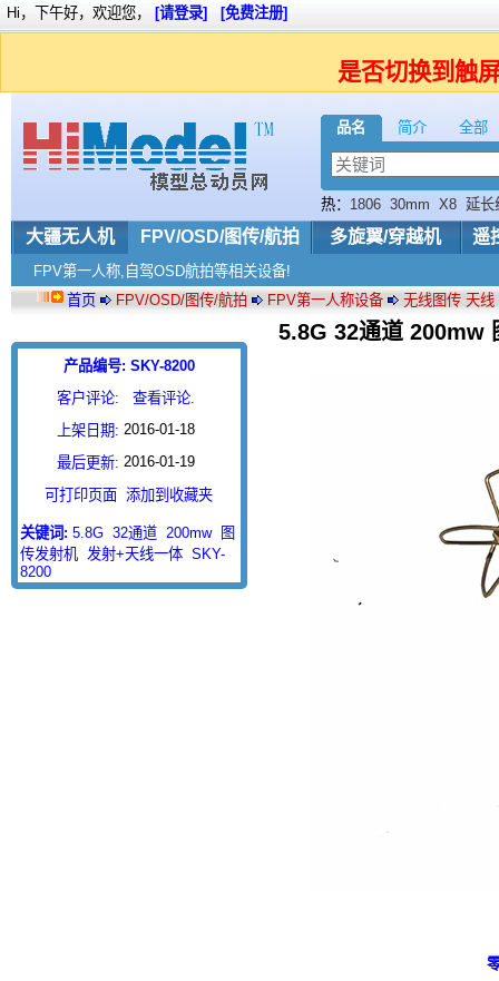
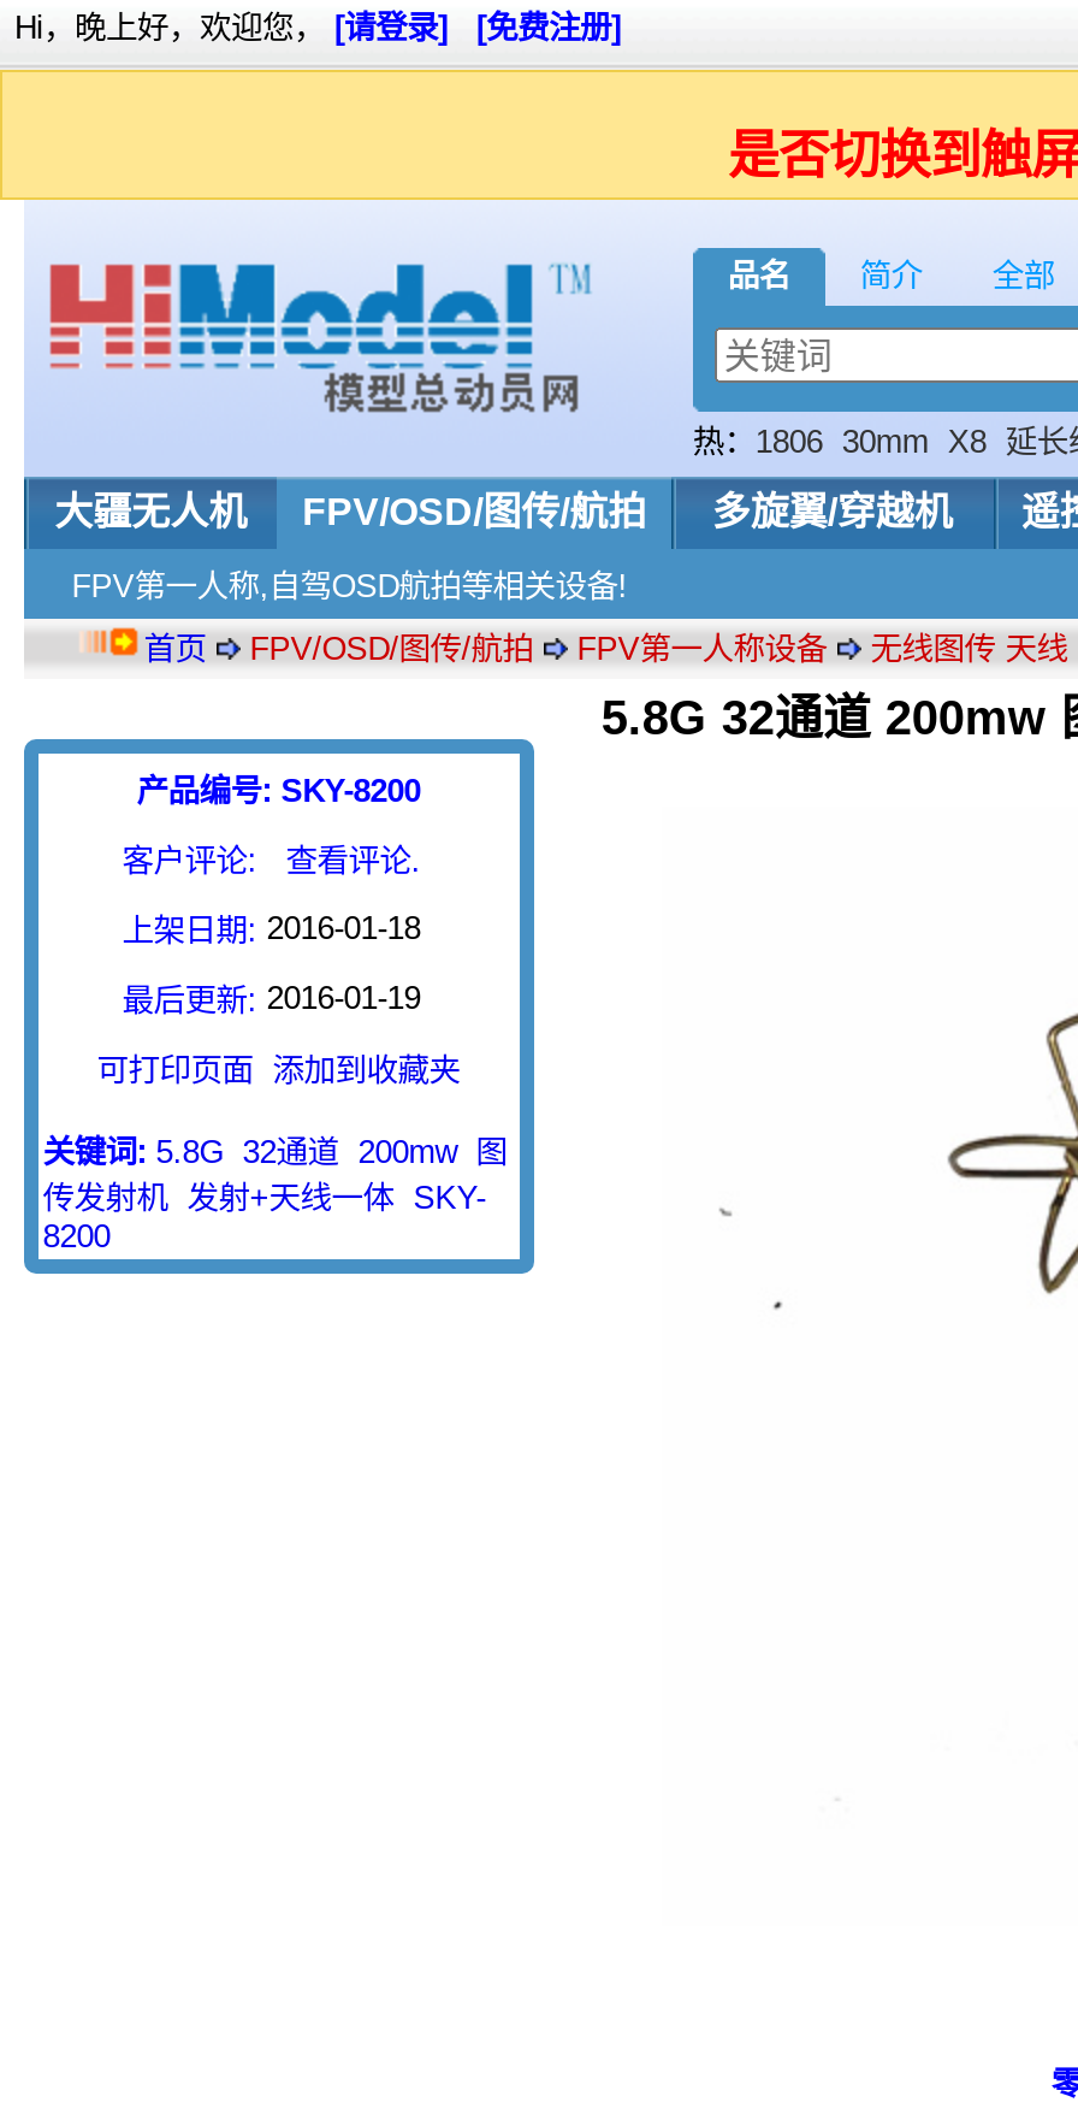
[7,4,207,21] Hi，下午好，欢迎您，[请登录] -> [14,10,448,46] Hi，晚上好，欢迎您，[请登录]

